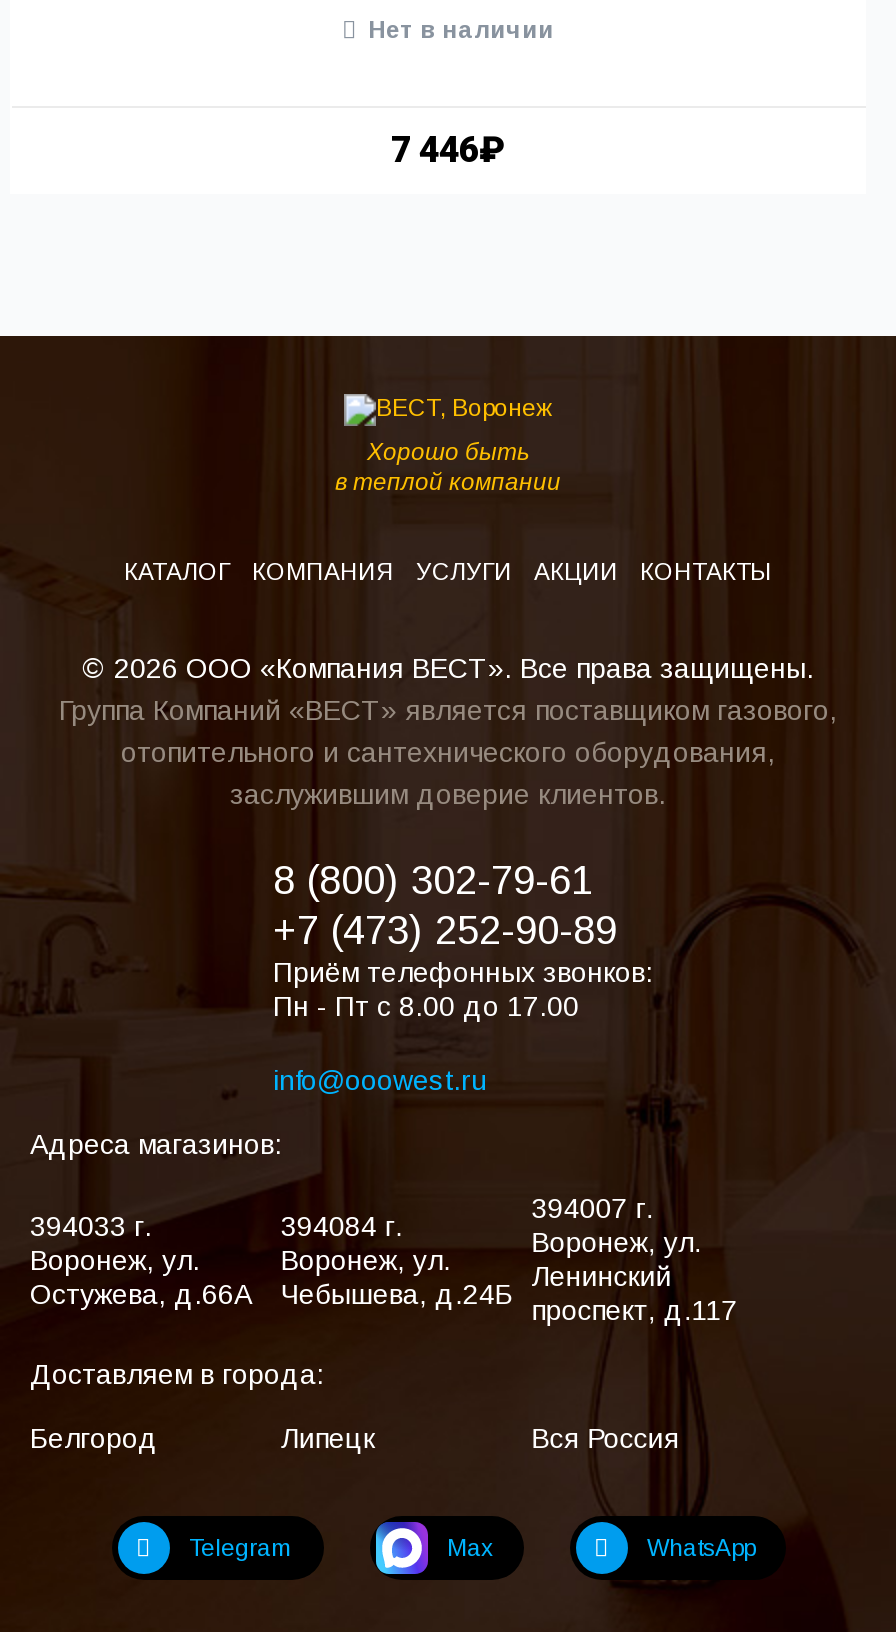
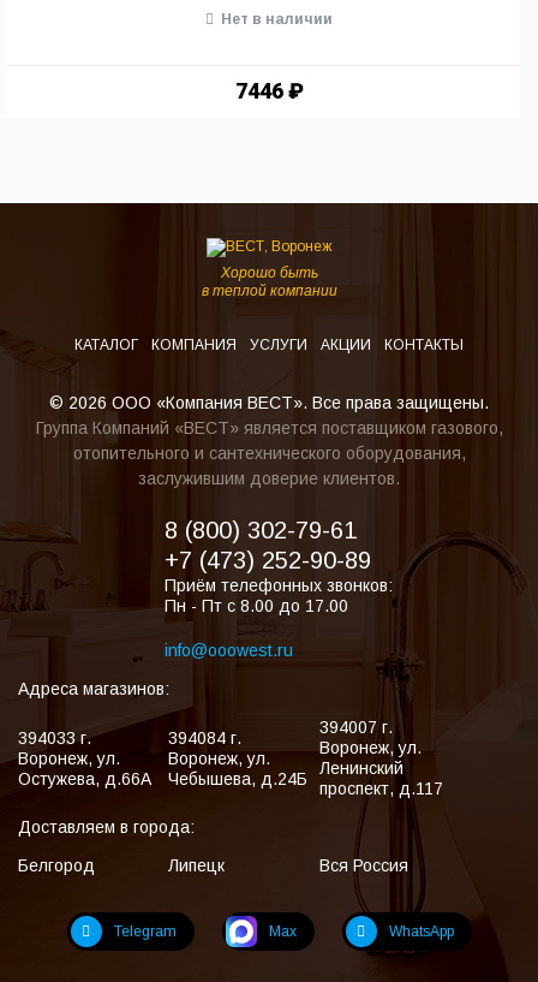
[391,128,505,170] 7 446₽ -> [235,78,303,103] 7446 ₽

